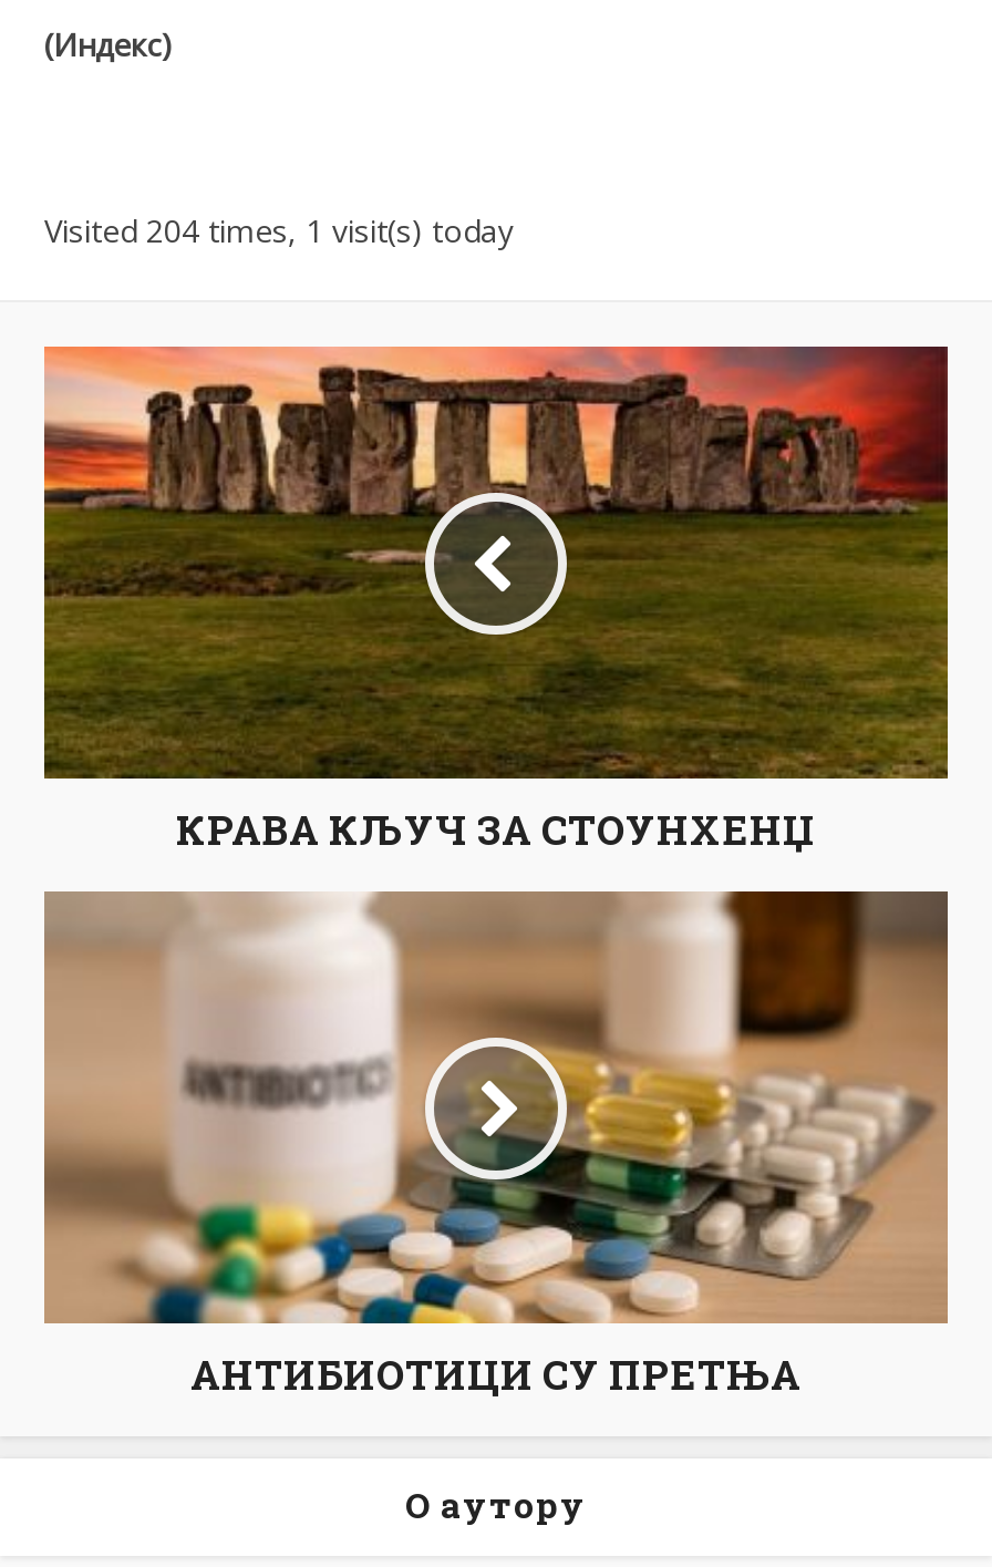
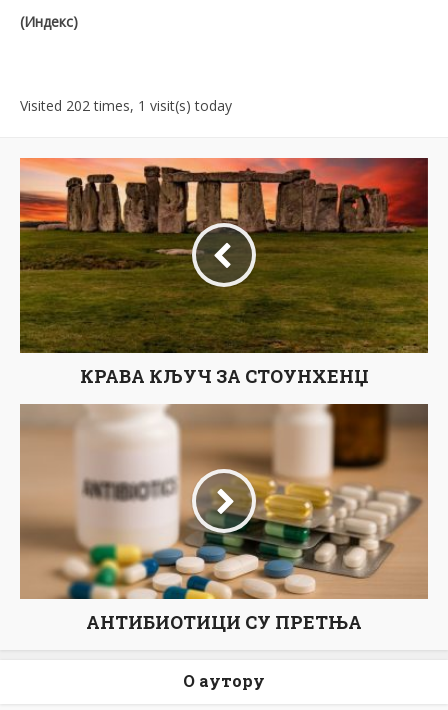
[44,209,514,251] Visited 204 times, 1 visit(s) today -> [20,96,232,115] Visited 202 times, 1 visit(s) today

